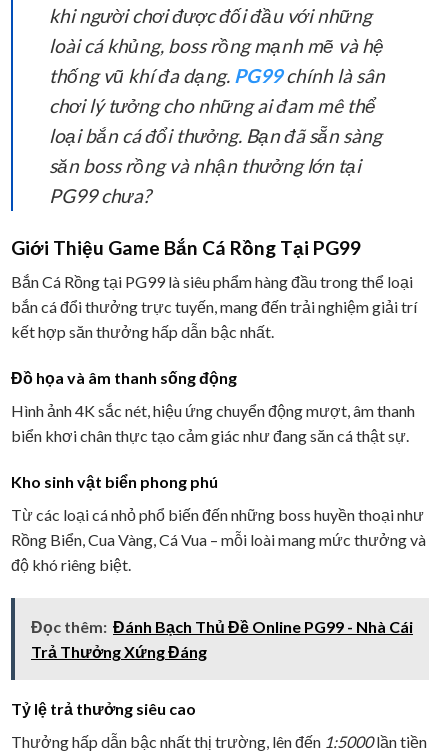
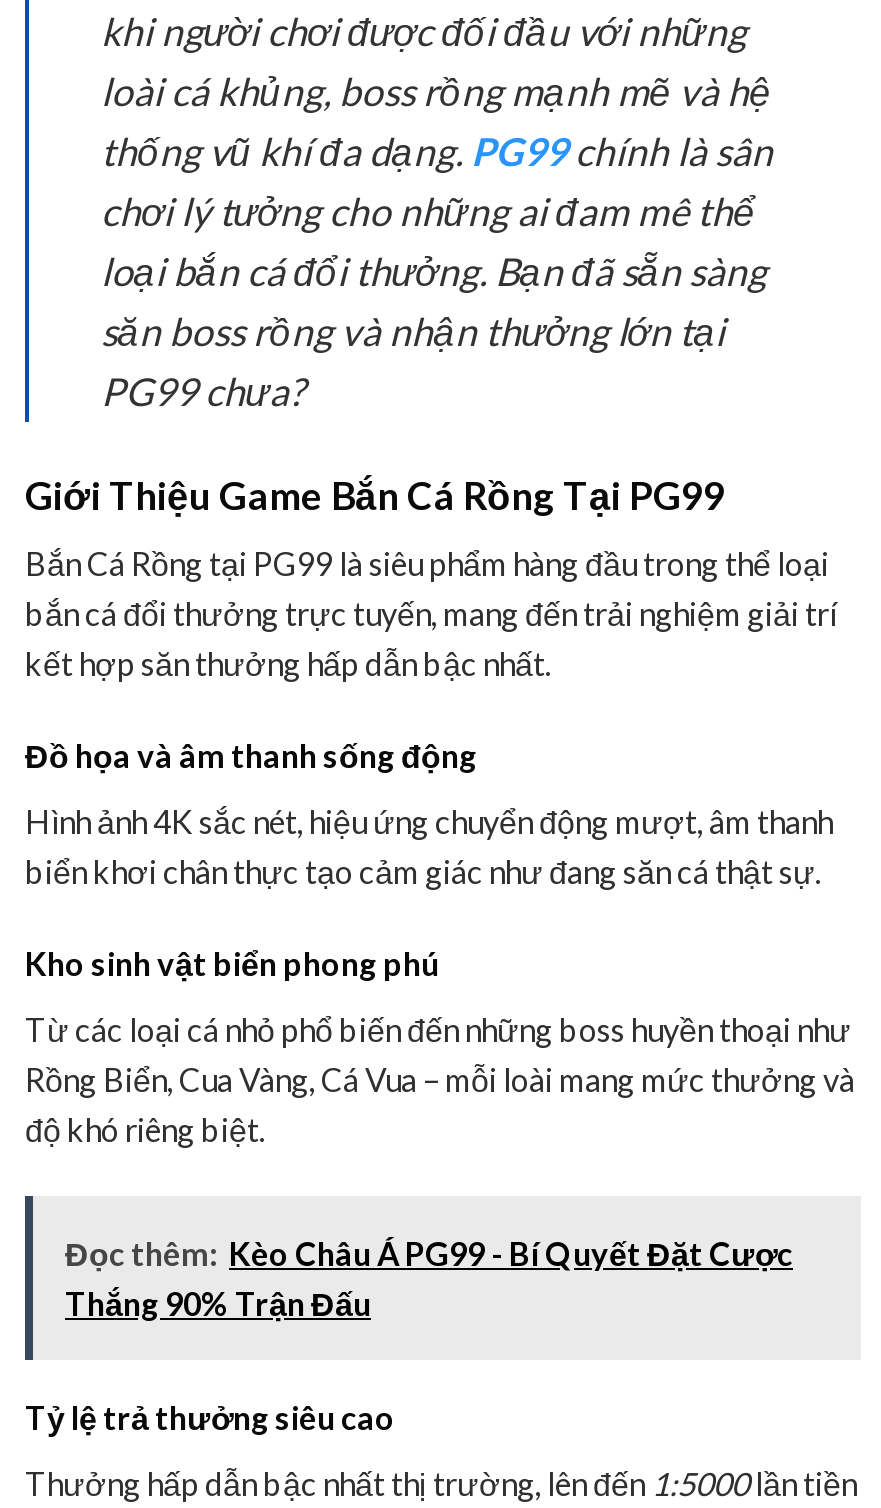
[31,617,413,661] Đọc thêm: Đánh Bạch Thủ Đề Online PG99 - Nhà Cái | Trả Thưởng Xứng Đáng -> [65,1233,793,1321] Đọc thêm: Kèo Châu Á PG99 - Bí Quyết Đặt Cược | Thắng 90% Trận Đấu

